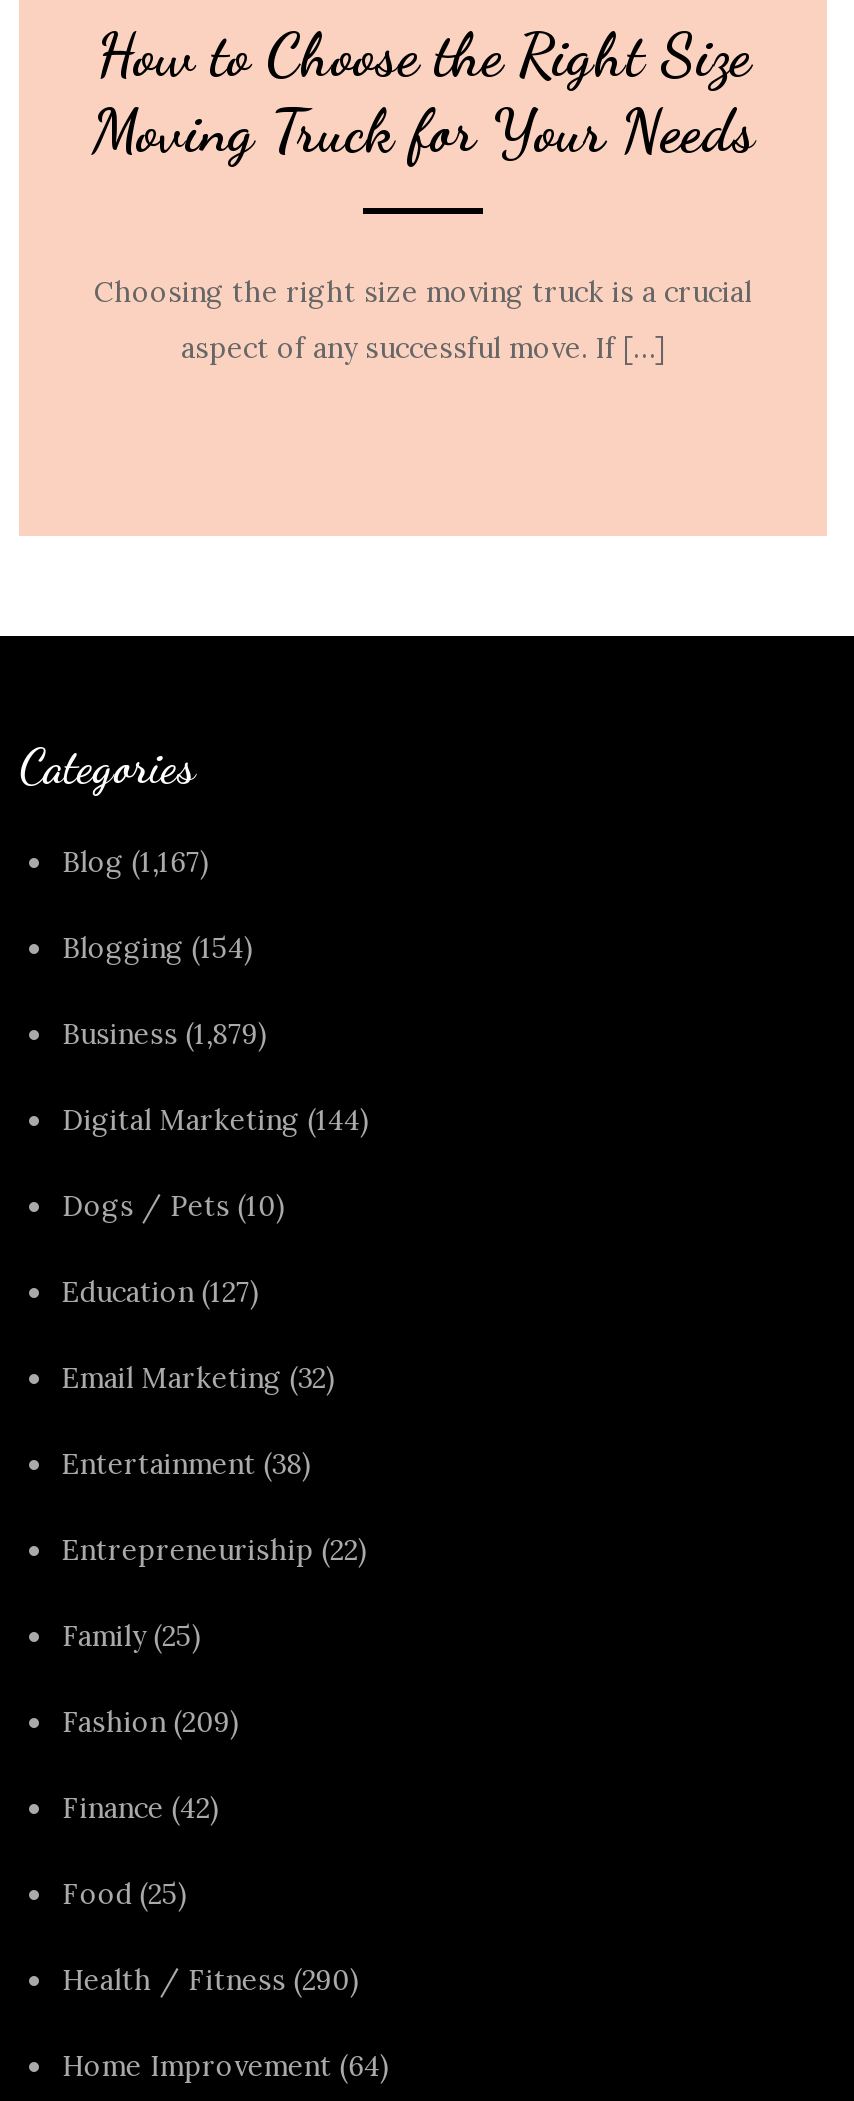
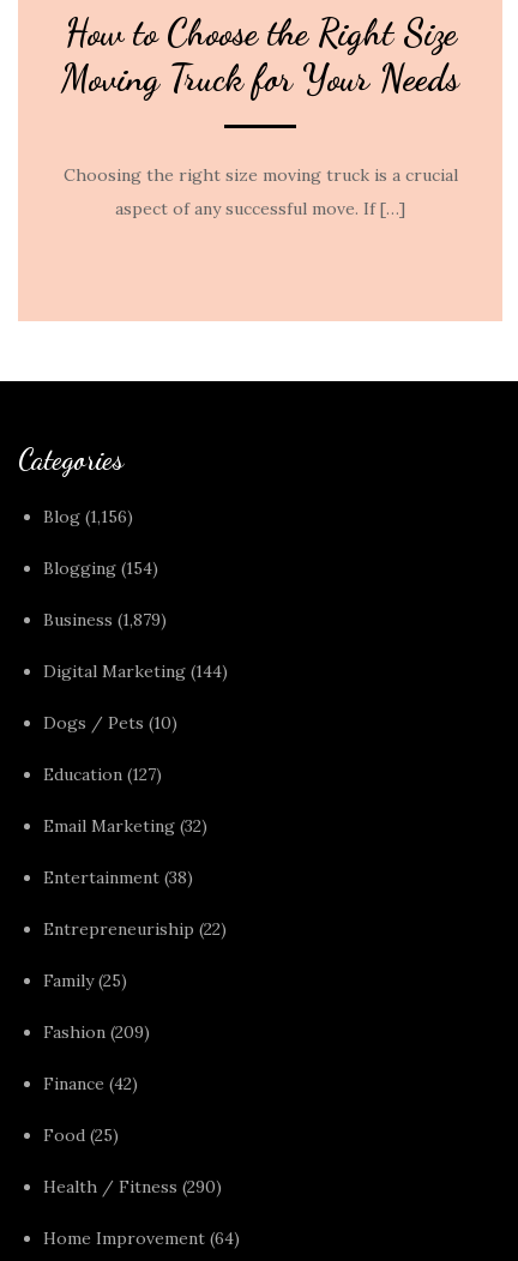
[62,844,210,880] Blog (1,167) -> [44,506,134,528] Blog (1,156)

